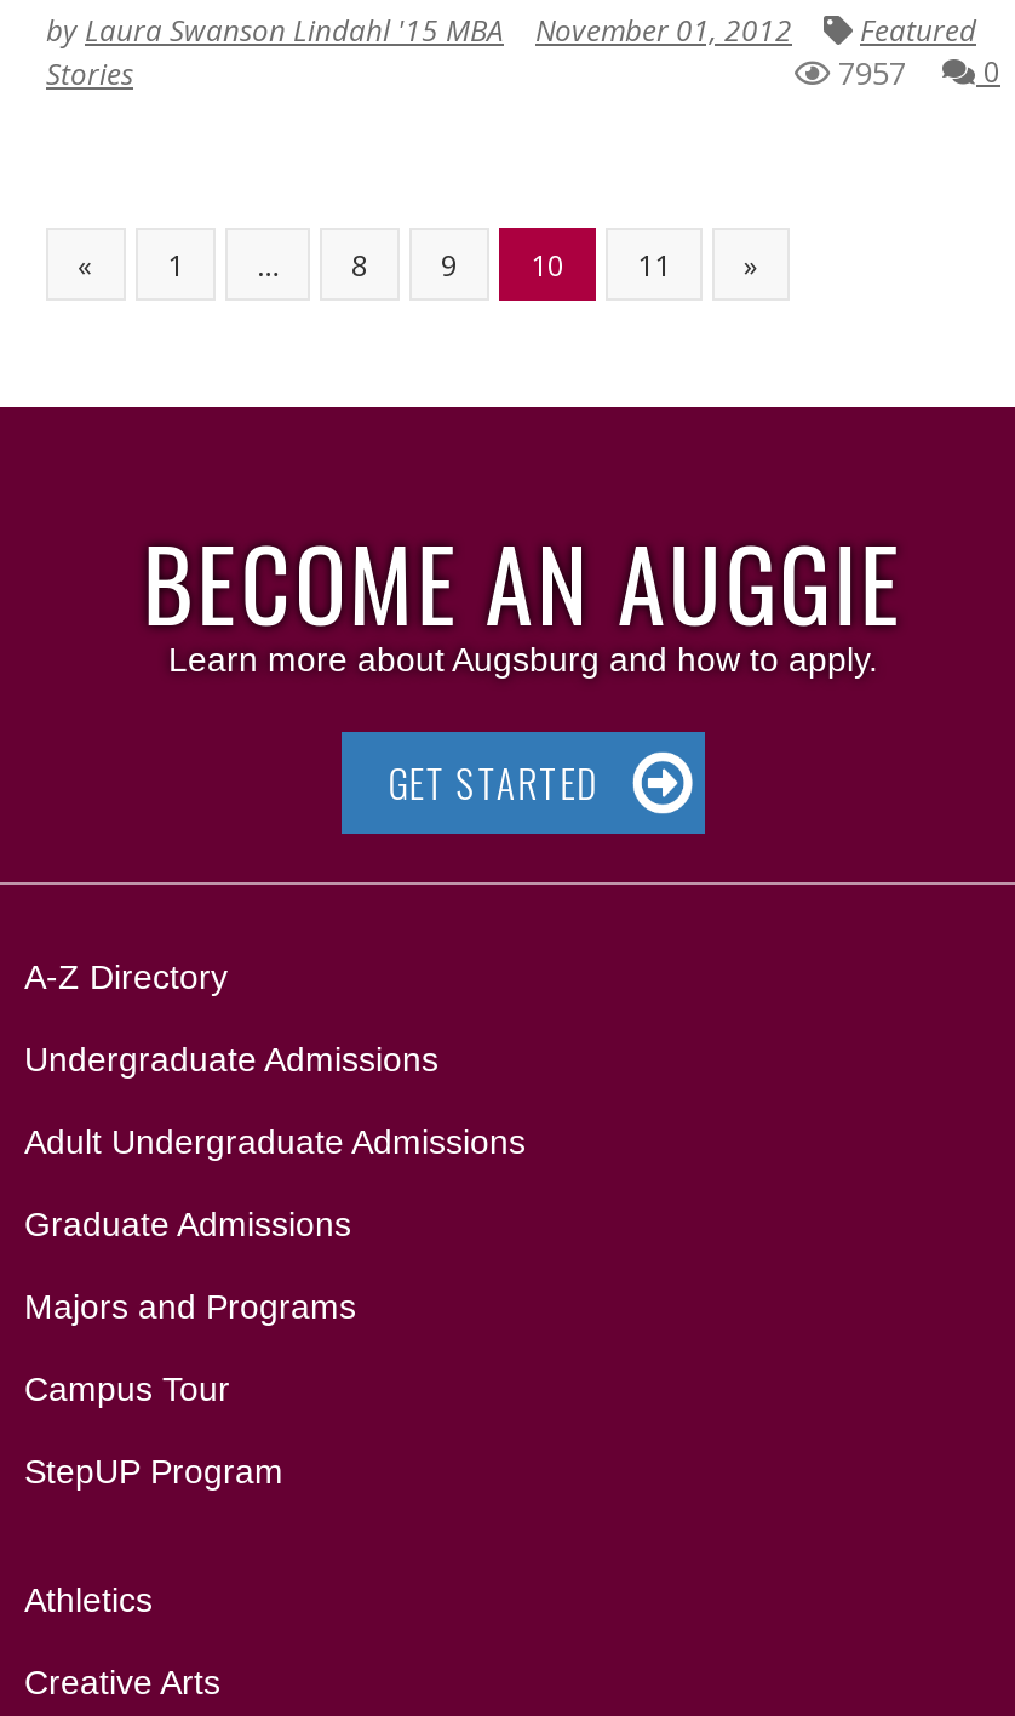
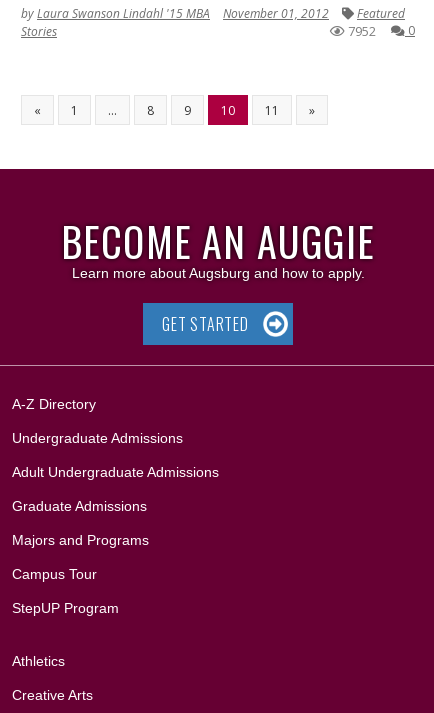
[831,52,1000,95] 7957 0 -> [345,22,415,40] 7952 0

